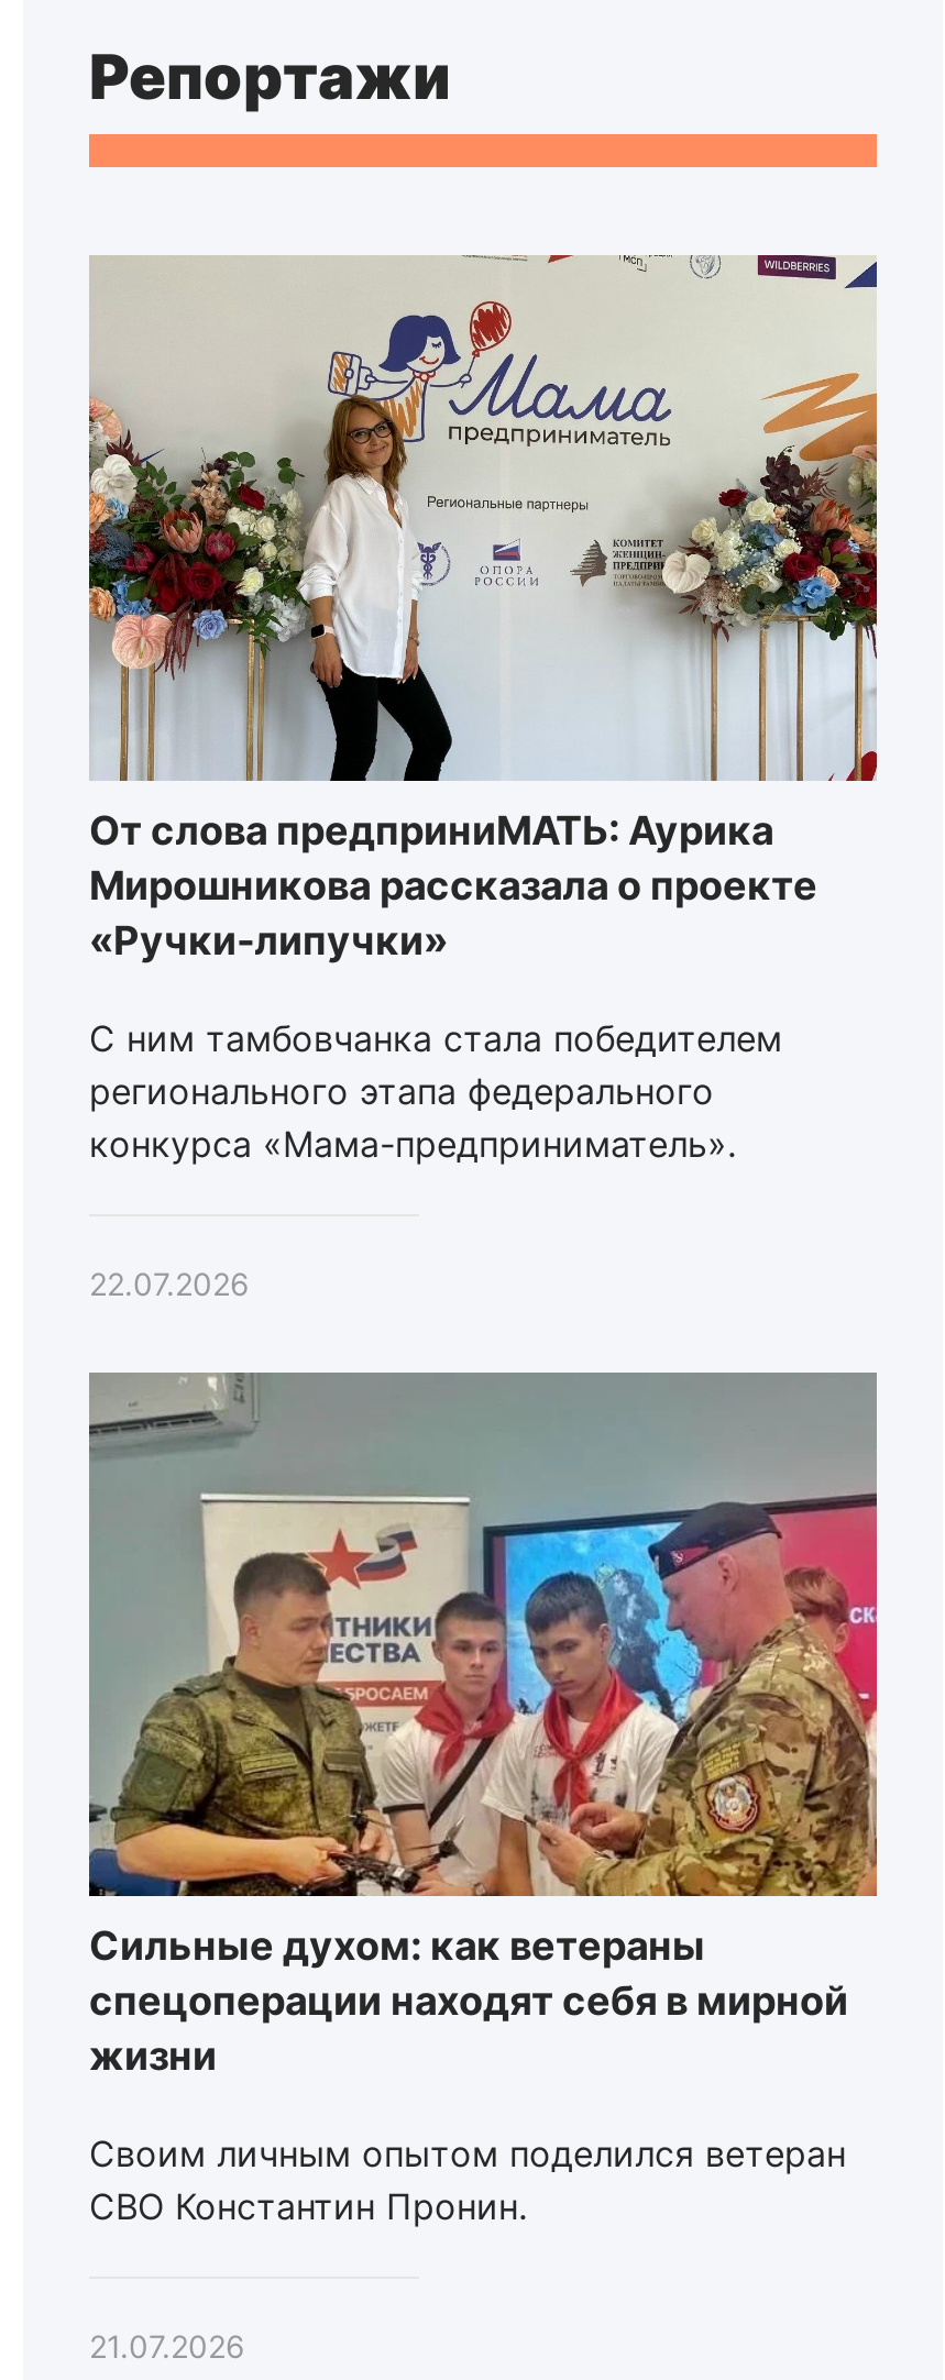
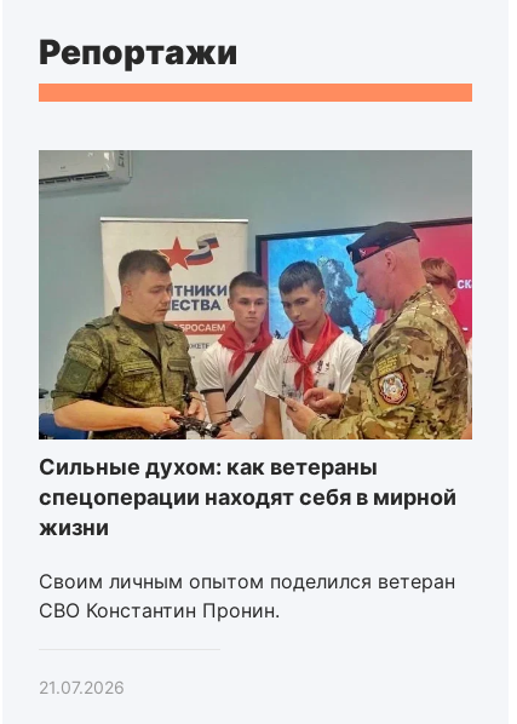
[87,253,879,1301] [image] | От слова предприниМАТЬ: Аурика | Мирошникова рассказала о проекте | «Ручки-липучки» | С ним тамбовчанка стала победителем | регионального этапа федерального | конкурса «Мама-предприниматель». | 22.07.2026 -> none

